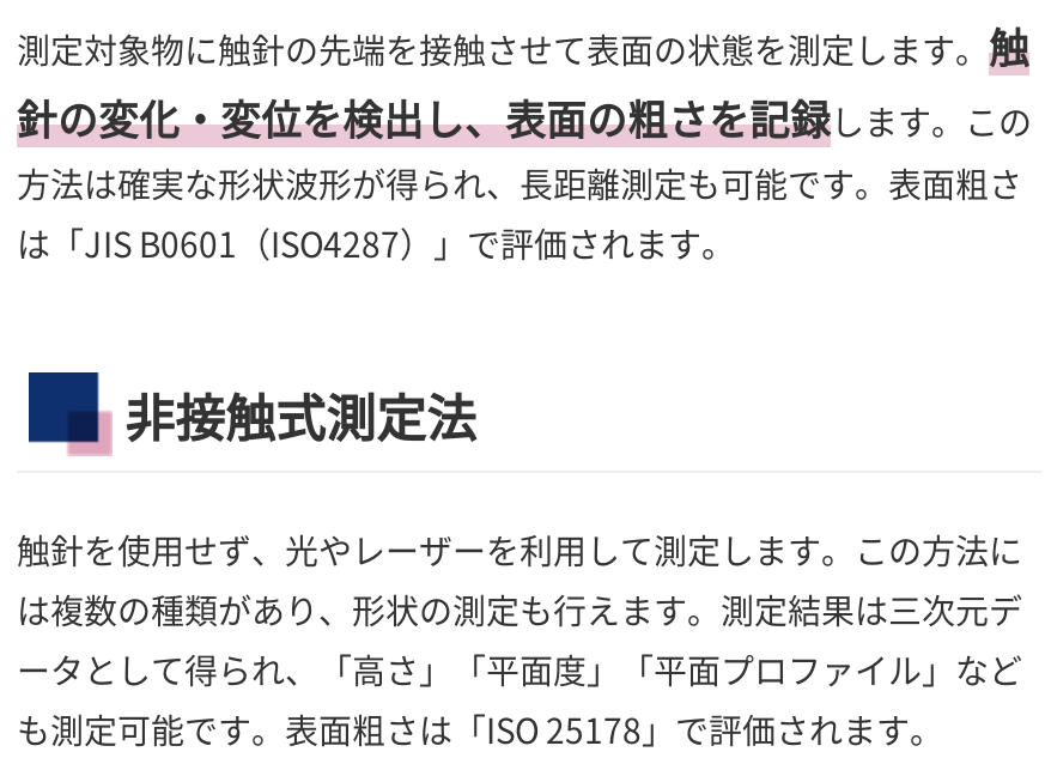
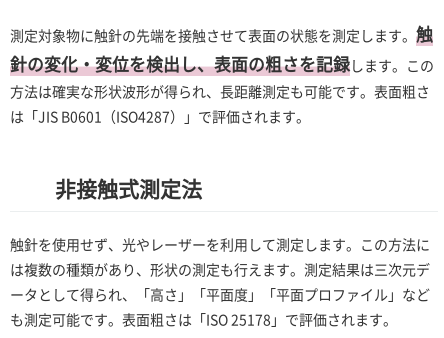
[26,370,113,456] [image] -> none

